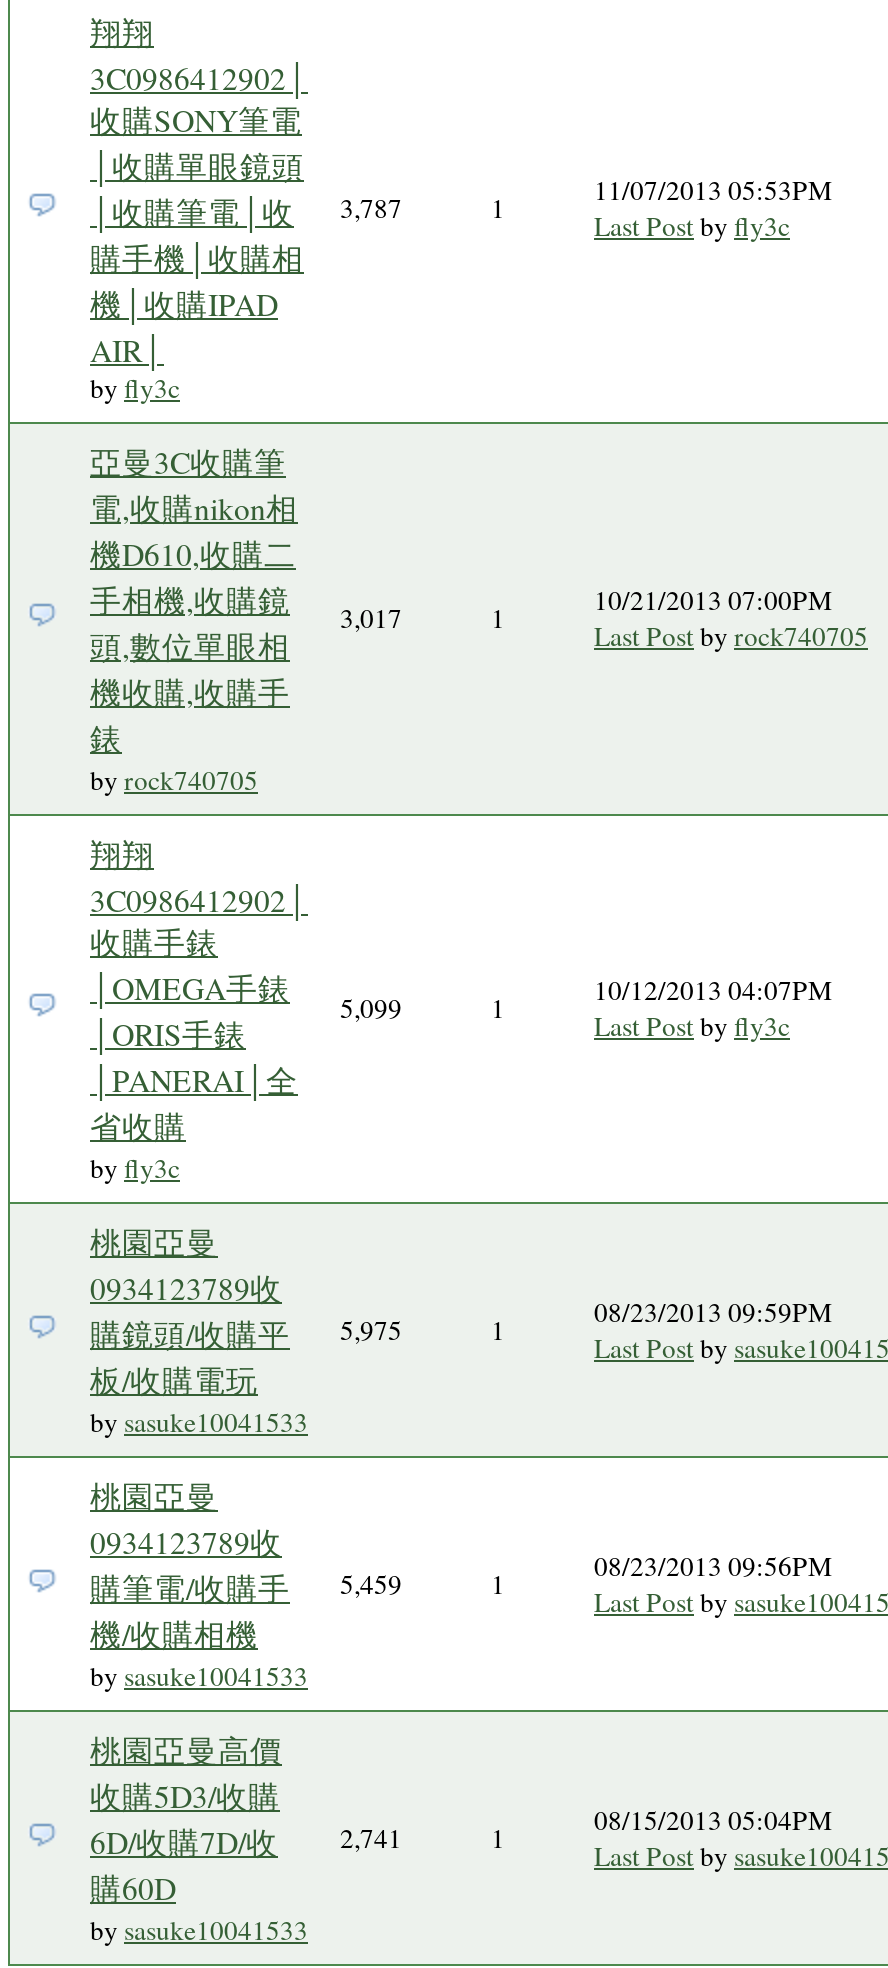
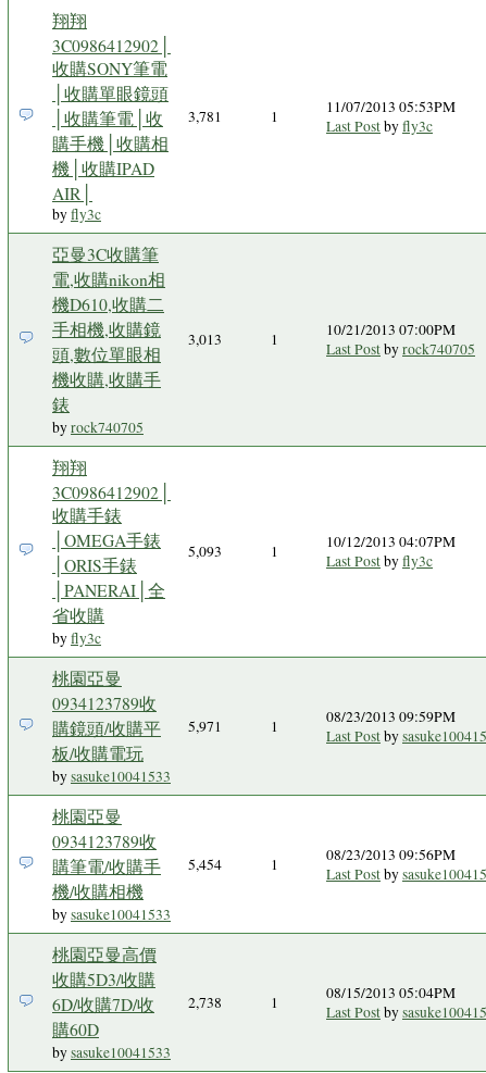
[340,190,402,226] 3,787 -> [188,107,222,126] 3,781
[90,578,402,636] 手相機,收購鏡 3,017 -> [52,317,222,349] 手相機,收購鏡 3,013
[340,990,402,1026] 5,099 -> [188,541,222,561] 5,093
[90,1312,402,1354] 購鏡頭/收購平 5,975 -> [52,716,222,739] 購鏡頭/收購平 5,971
[90,1566,402,1608] 購筆電/收購手 5,459 -> [52,854,222,877] 購筆電/收購手 5,454
[90,1820,402,1862] 6D/收購7D/收 2,741 -> [52,993,222,1015] 6D/收購7D/收 2,738

